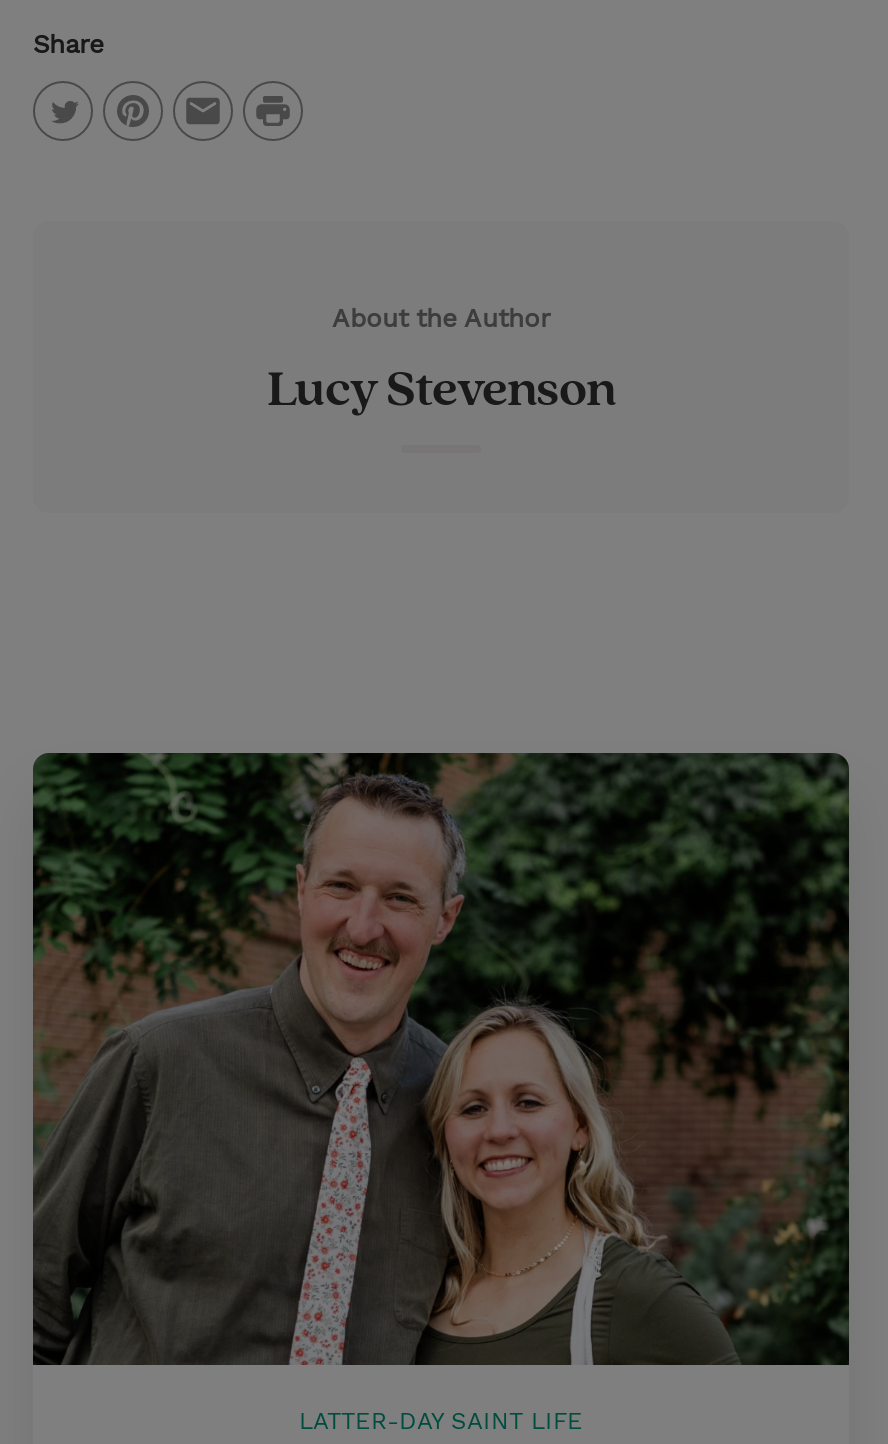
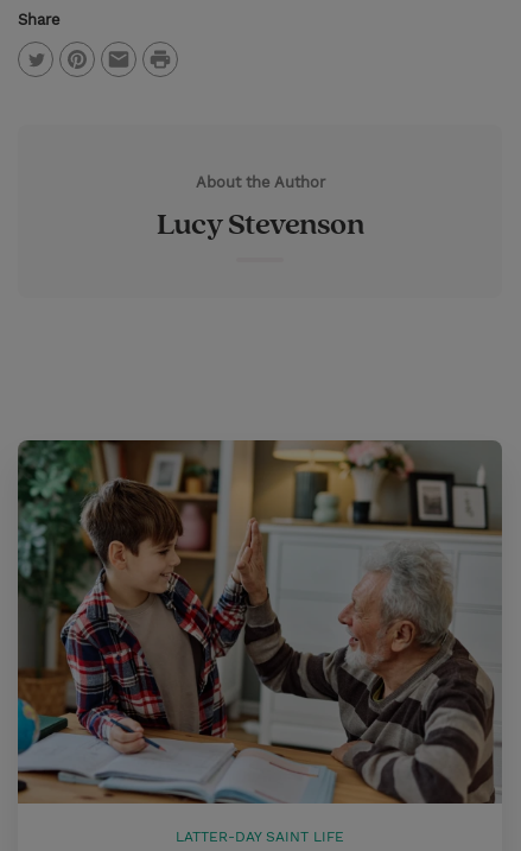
[31,751,851,1367] [image] -> [17,439,503,805] [image]

